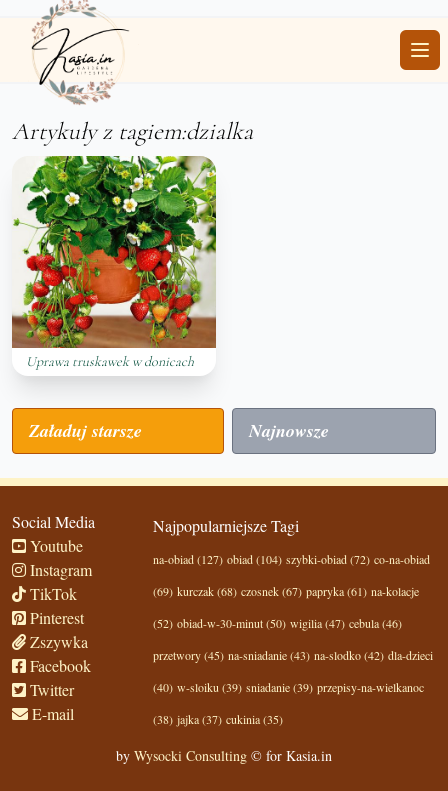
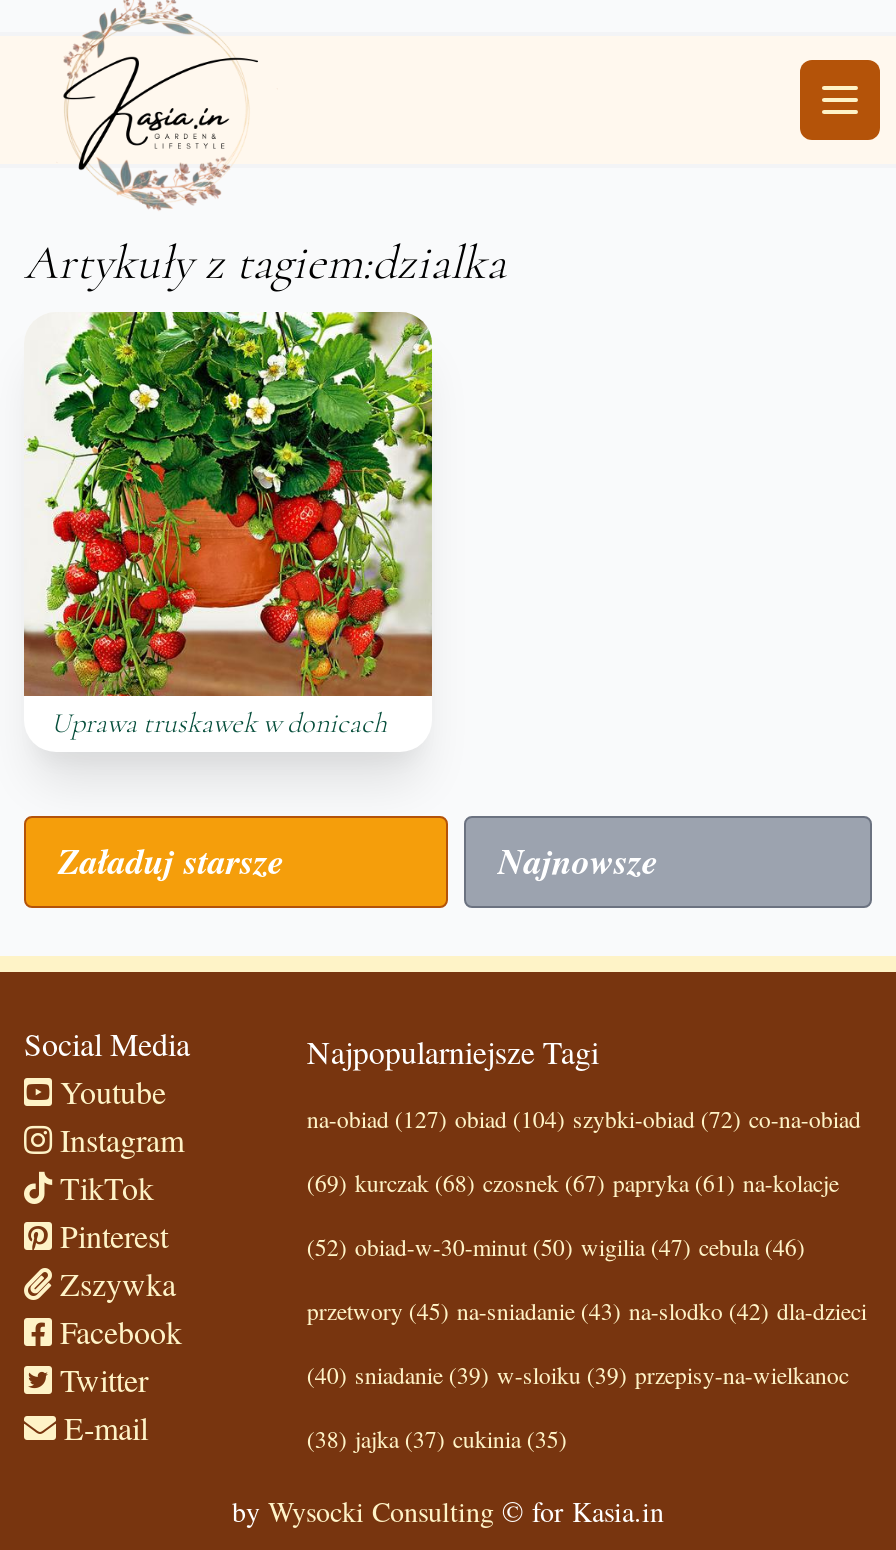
[153,679,424,695] (40) w-sloiku (39) sniadanie (39) przepisy-na-wielkanoc -> [307,1358,849,1390] (40) sniadanie (39) w-sloiku (39) przepisy-na-wielkanoc

